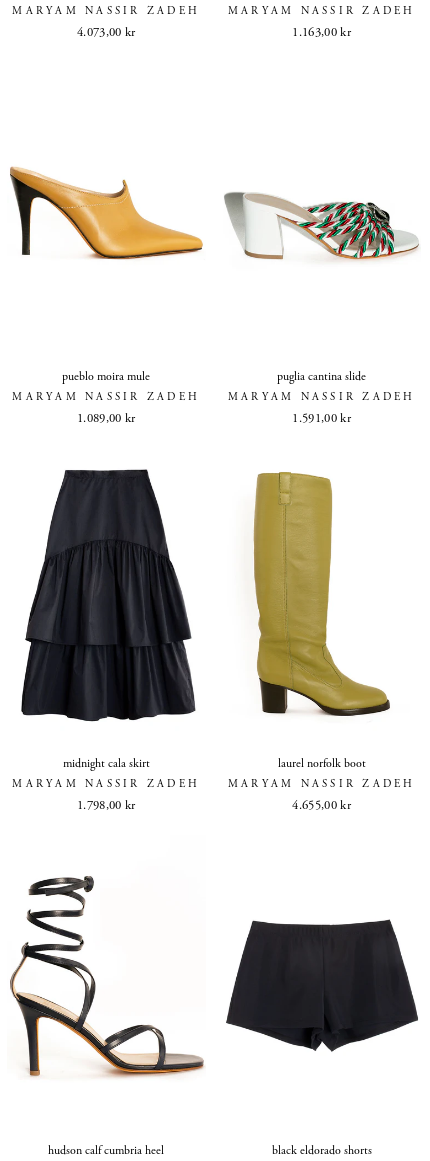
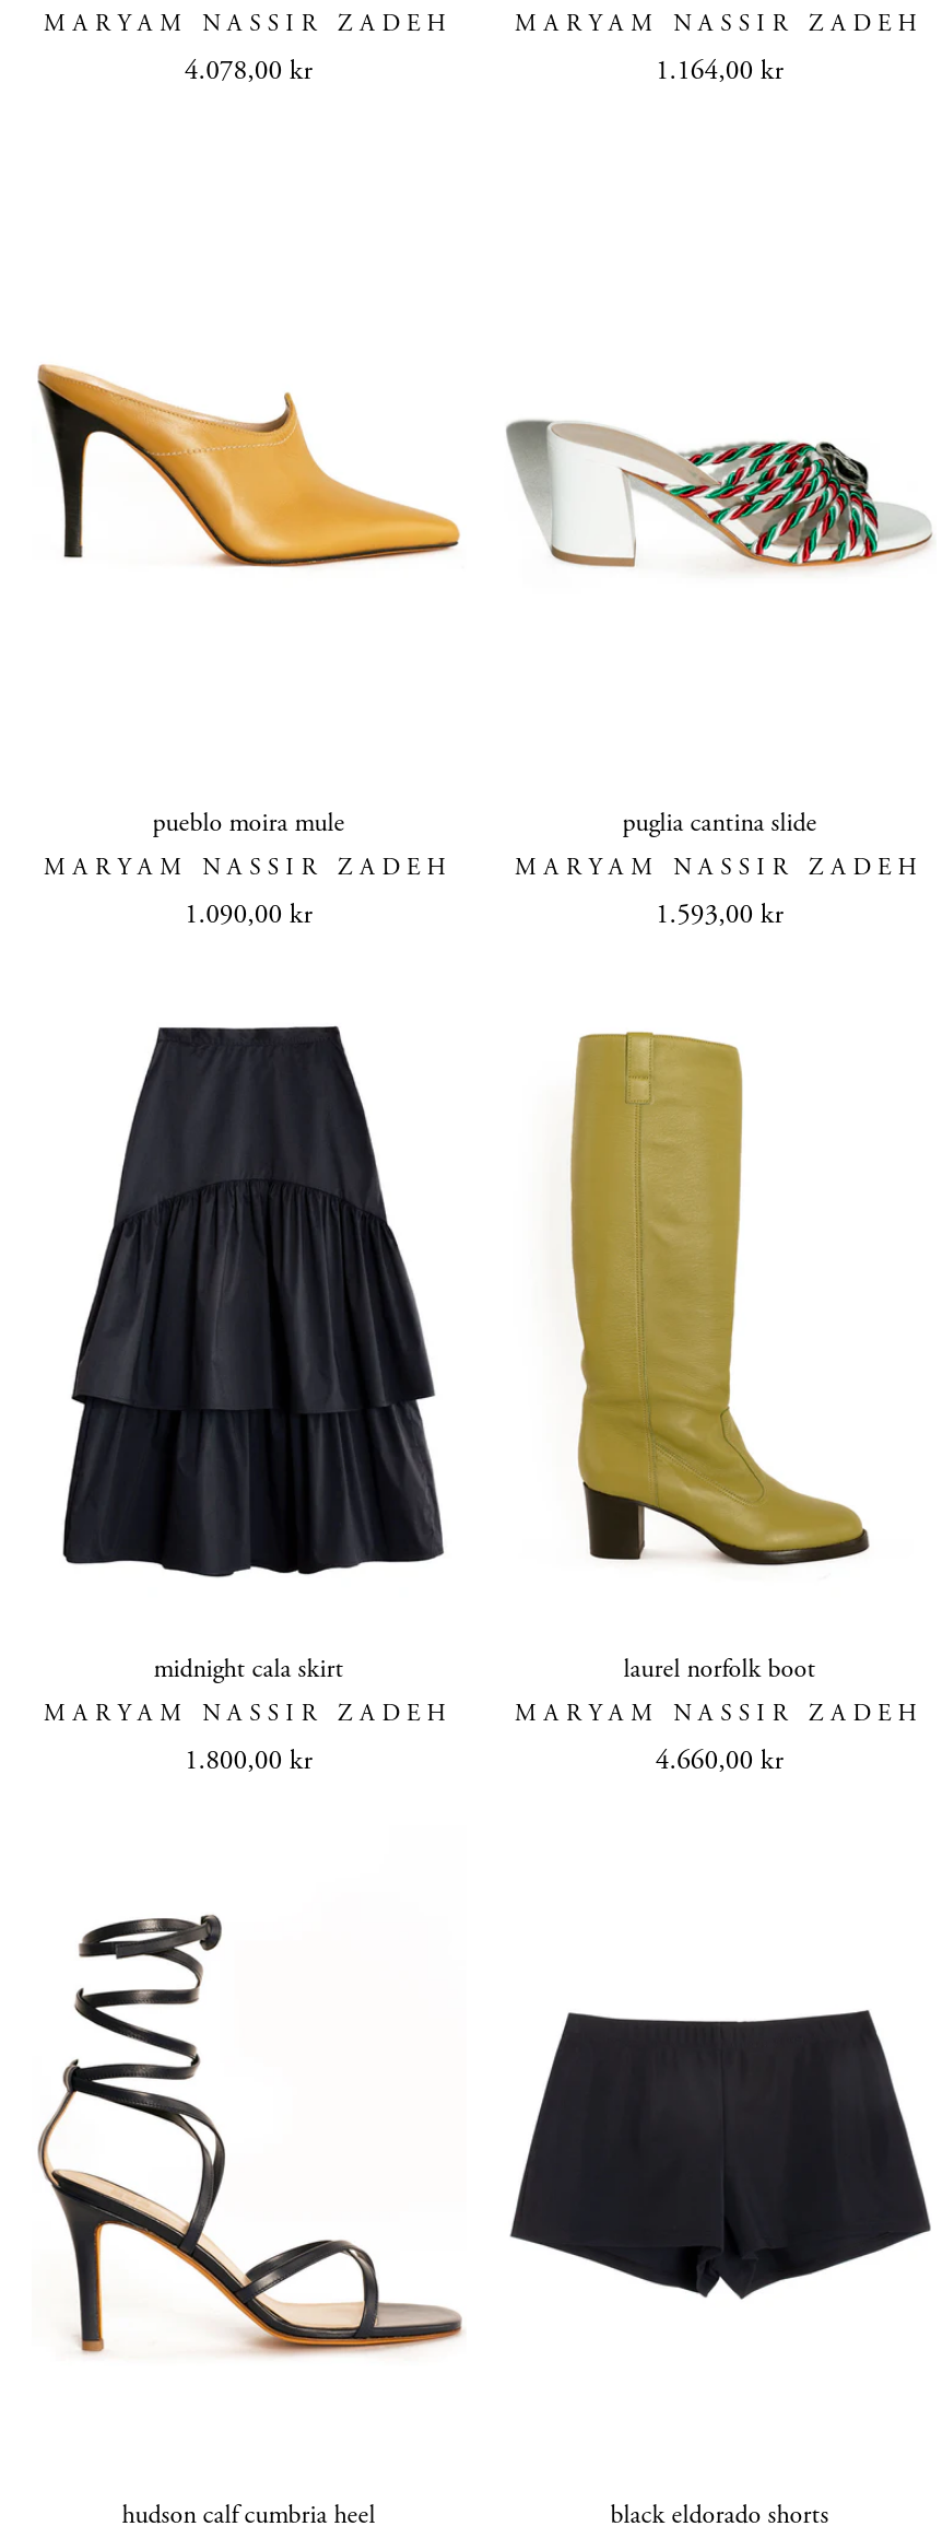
[77,23,136,40] 4.073,00 kr -> [184,51,313,89] 4.078,00 kr
[292,23,351,40] 1.163,00 kr -> [655,51,784,89] 1.164,00 kr
[77,410,136,427] 1.089,00 kr -> [184,897,313,934] 1.090,00 kr
[292,410,351,427] 1.591,00 kr -> [655,897,784,934] 1.593,00 kr
[77,797,136,814] 1.798,00 kr -> [184,1742,313,1779] 1.800,00 kr
[292,797,351,814] 4.655,00 kr -> [655,1742,784,1779] 4.660,00 kr

